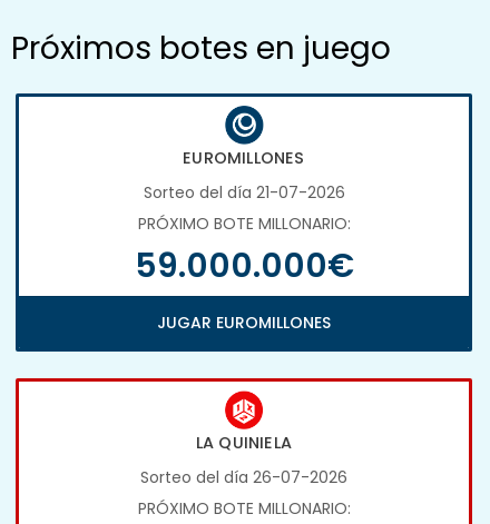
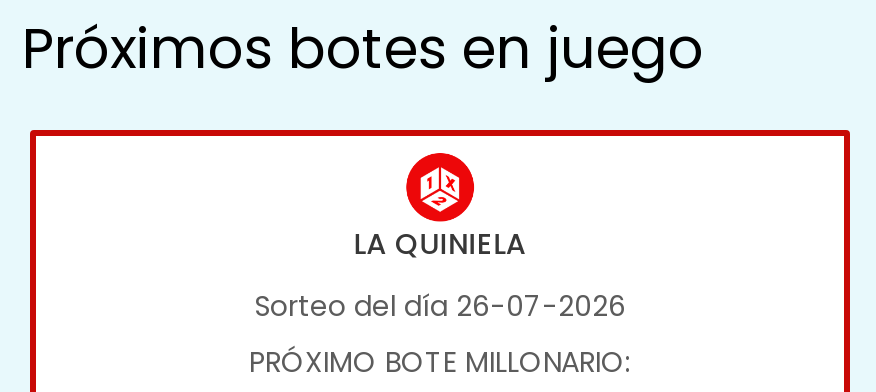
[14,92,473,353] [image] | EUROMILLONES | Sorteo del día 21-07-2026 | PRÓXIMO BOTE MILLONARIO: | 59.000.000€ | JUGAR EUROMILLONES -> none

